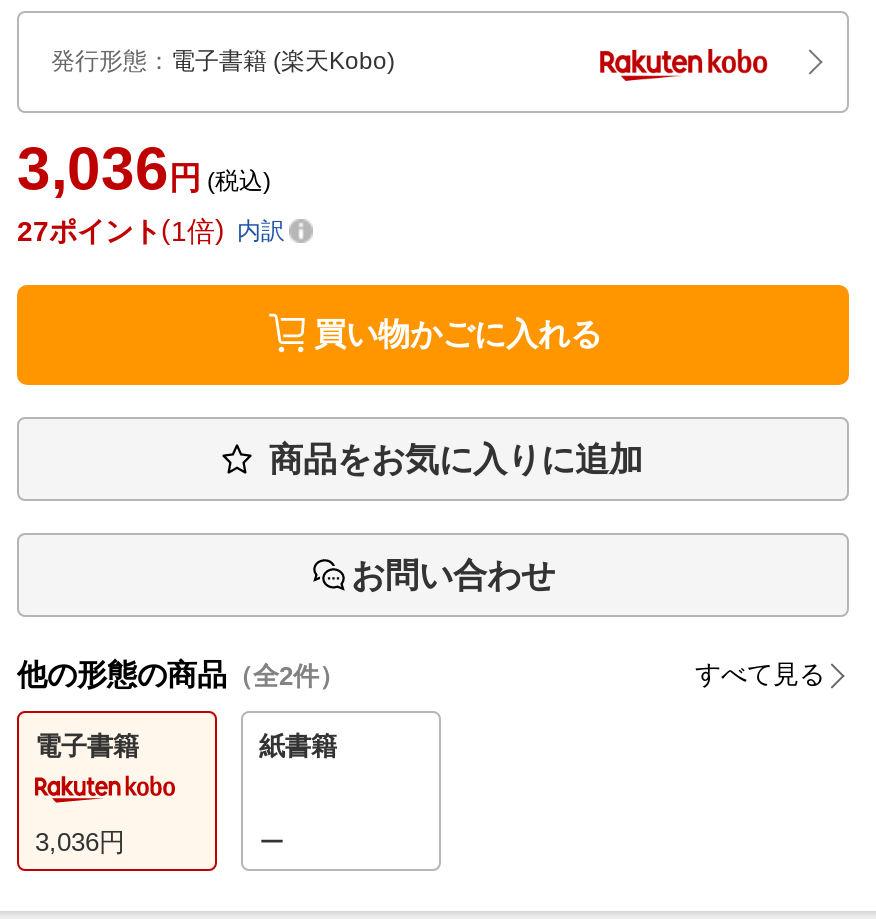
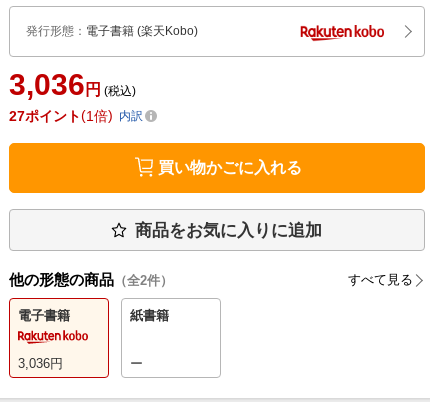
[351,557,555,595] お問い合わせ -> none

